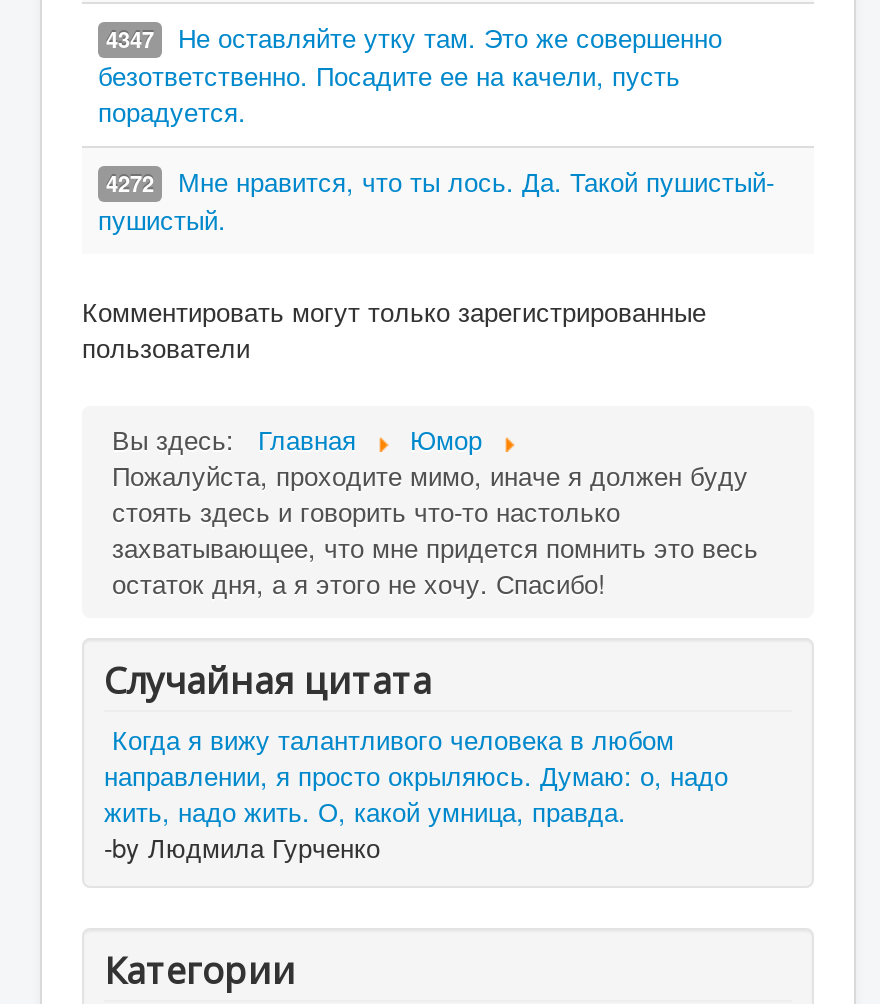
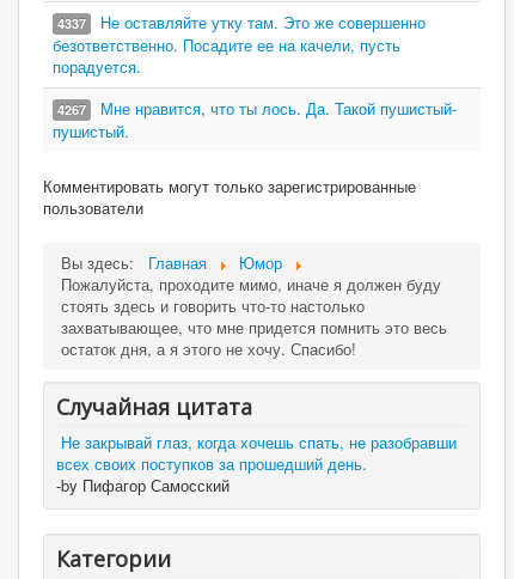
[106,18,722,56] 4347 Не оставляйте утку там. Это же совершенно -> [57,11,426,33] 4337 Не оставляйте утку там. Это же совершенно
[106,162,774,200] 4272 Мне нравится, что ты лось. Да. Такой пушистый- -> [57,97,457,120] 4267 Мне нравится, что ты лось. Да. Такой пушистый-
[104,720,728,866] Когда я вижу талантливого человека в любом | направлении, я просто окрыляюсь. Думаю: о, надо | жить, надо жить. О, какой умница, правда. | -by Людмила Гурченко -> [56,431,457,496] Не закрывай глаз, когда хочешь спать, не разобравши | всех своих поступков за прошедший день. | -by Пифагор Самосский

